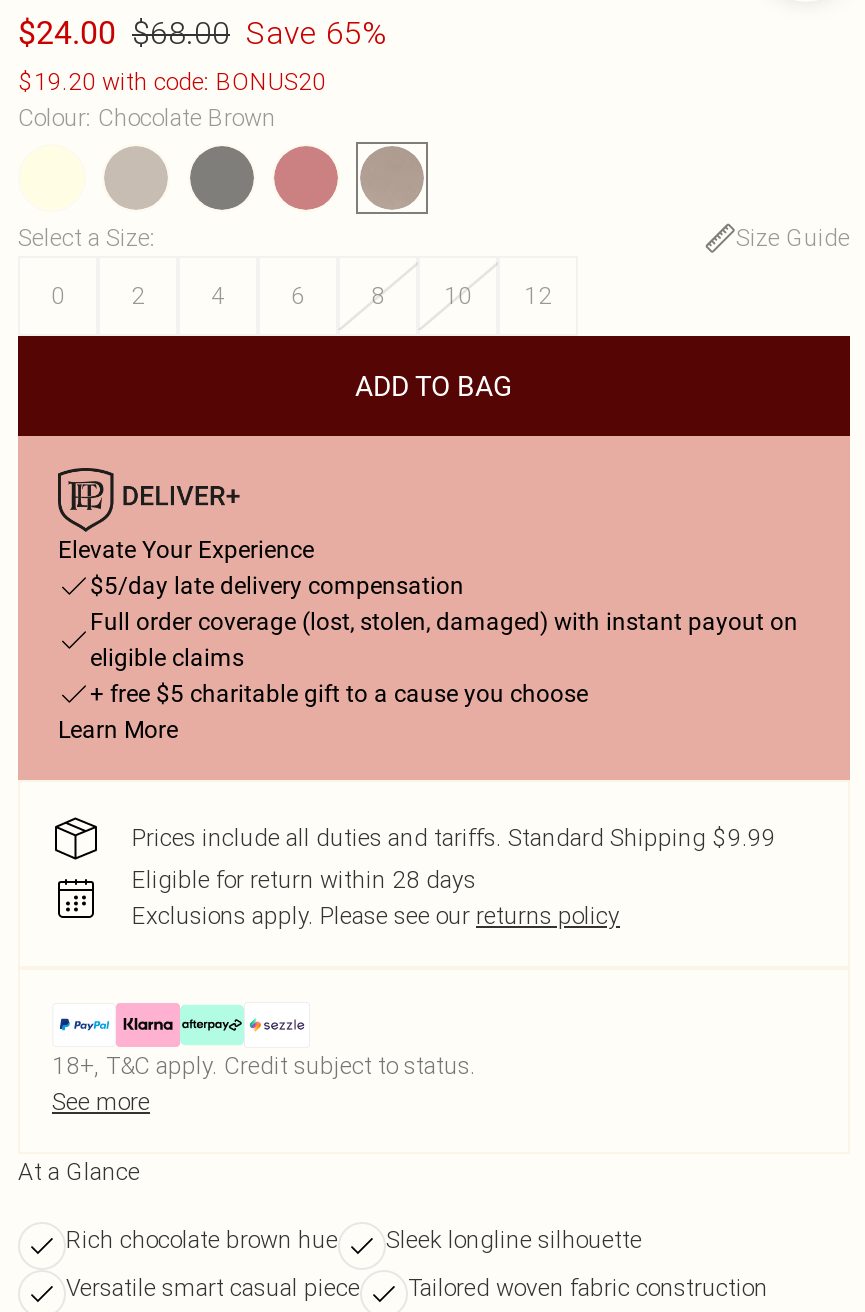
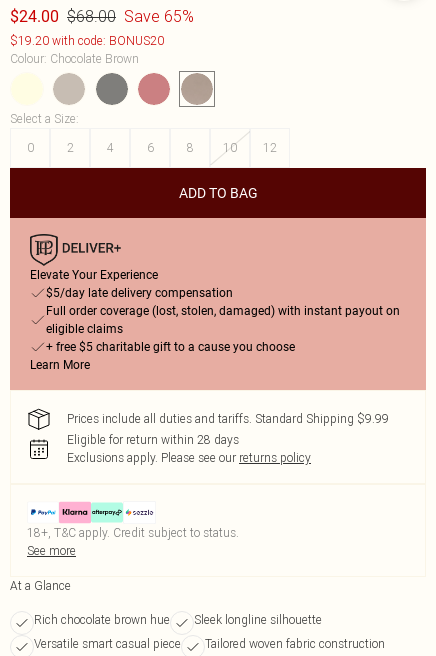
[736,222,850,252] Size Guide -> none

